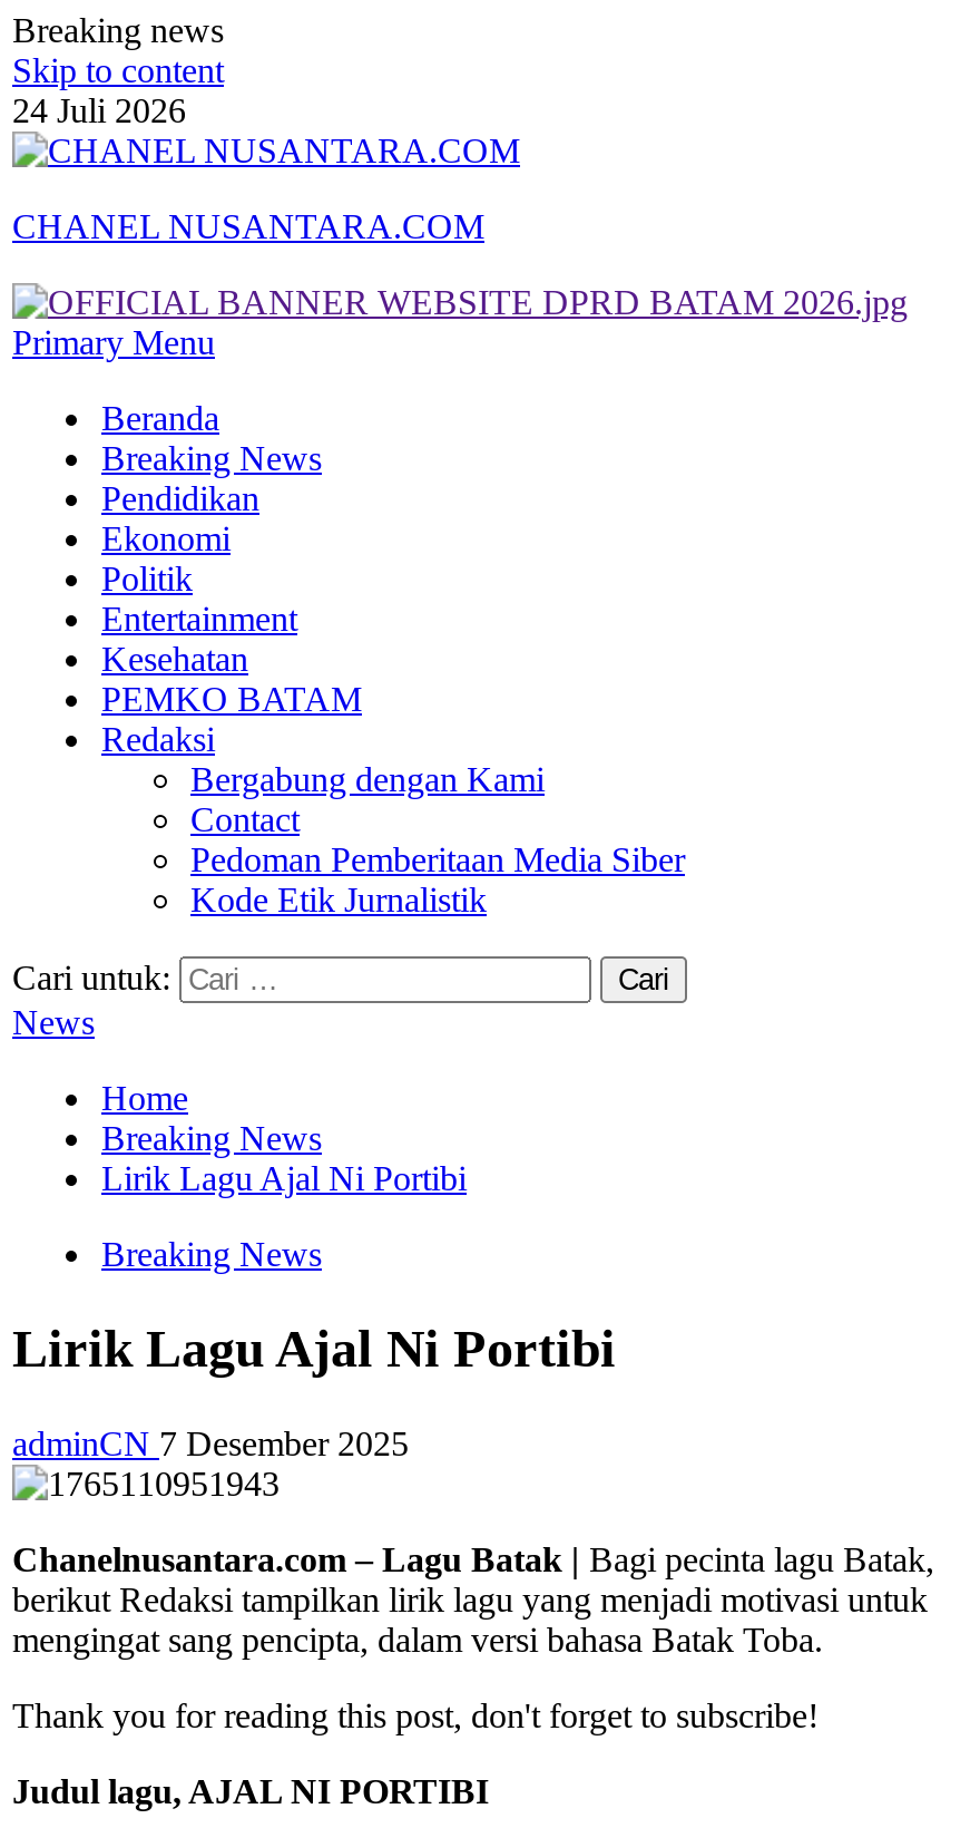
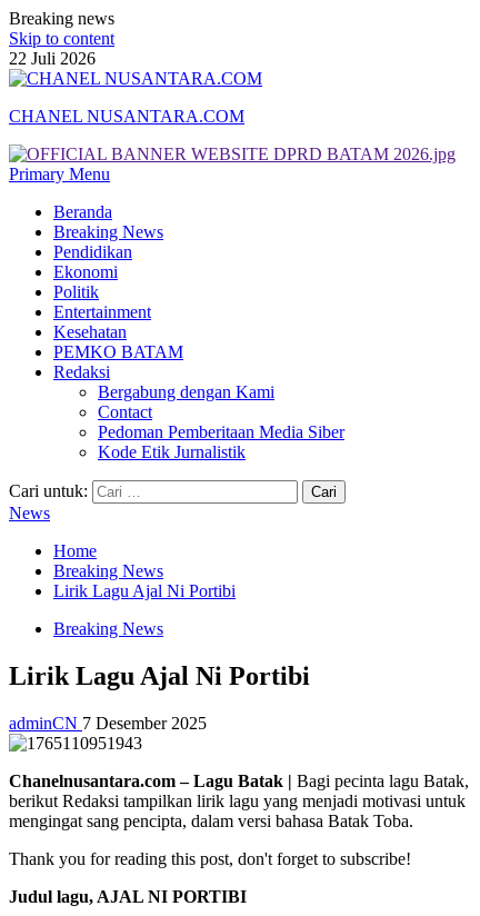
[12,91,186,129] 24 Juli 2026 -> [9,49,96,68] 22 Juli 2026

